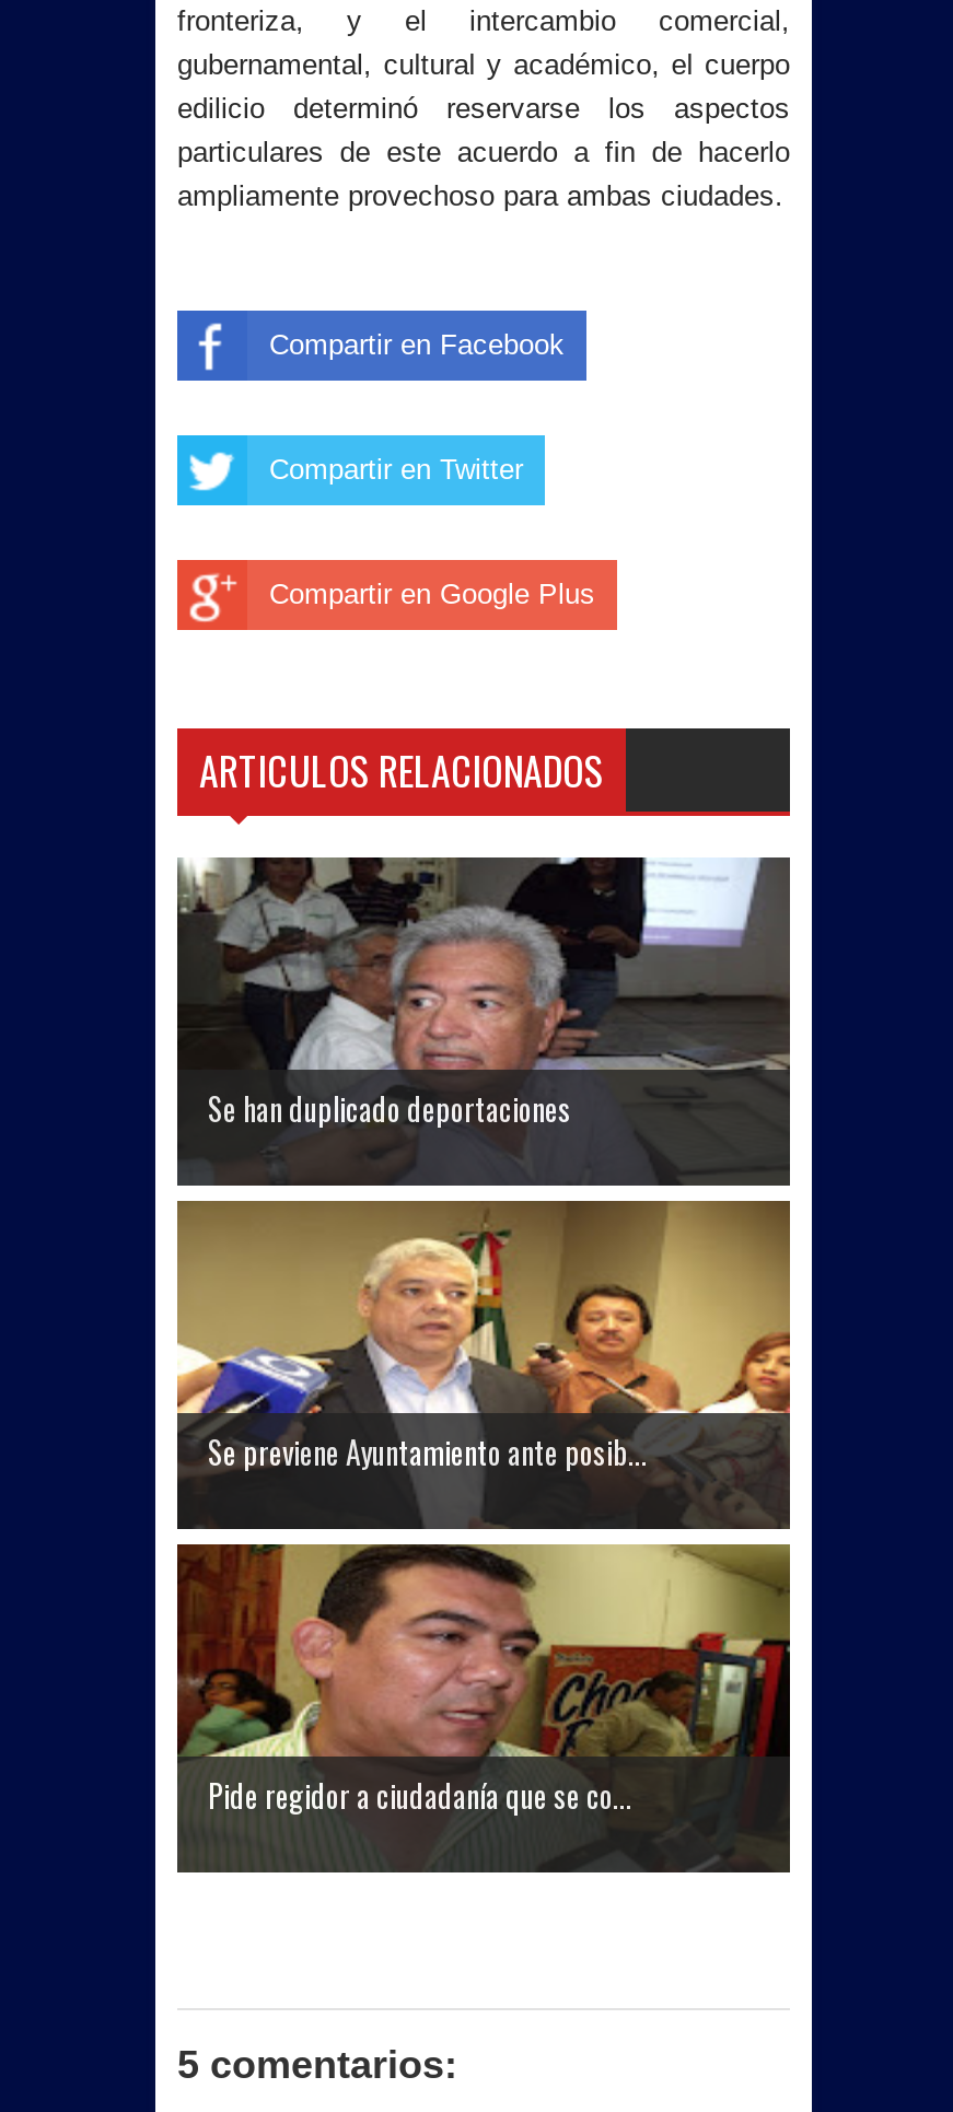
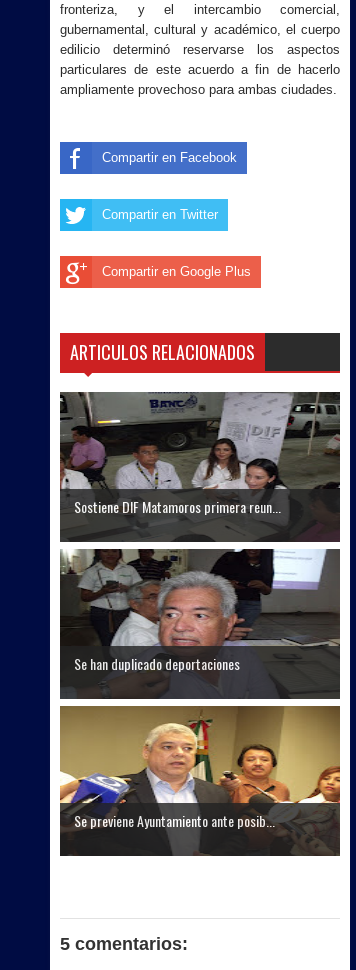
none -> [59,391,339,517] [image] | Sostiene DIF Matamoros primera reun...
moved [208,1085,648,1475] -> [74,653,275,831]: Se han duplicado deportaciones | Se previene Ayuntamiento ante posib...
[175,1542,792,1870] [image] | Pide regidor a ciudadanía que se co... -> none

